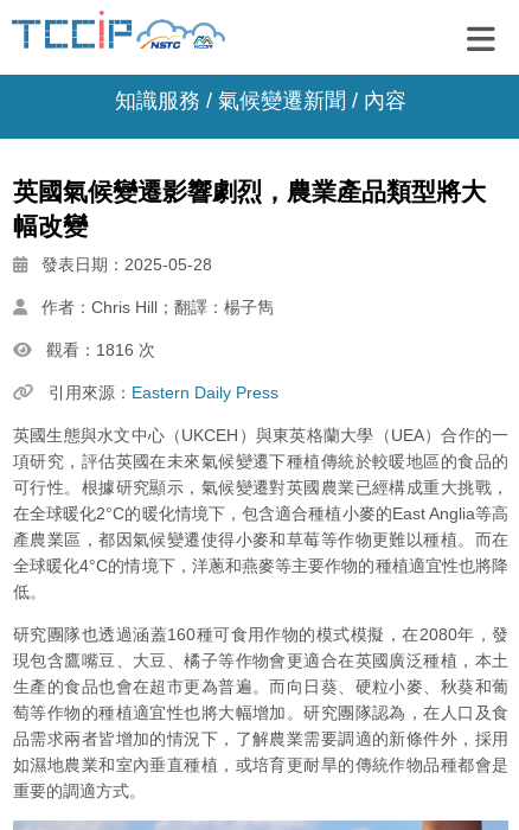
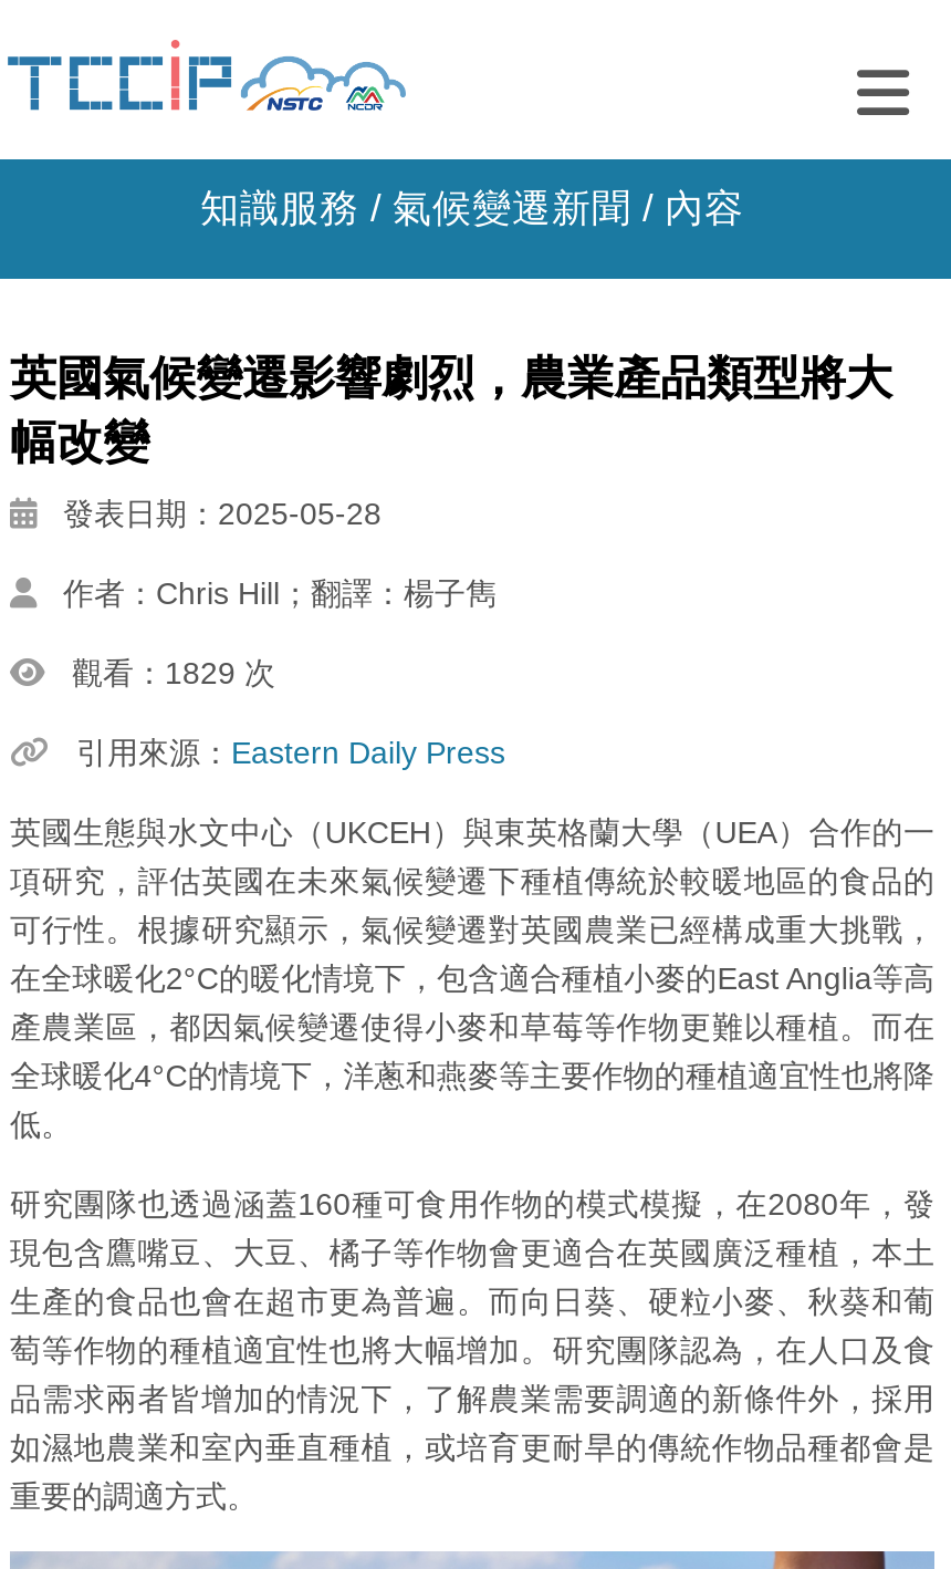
[32,340,155,359] 觀看：1816 次 -> [45,654,275,690] 觀看：1829 次

